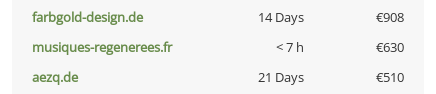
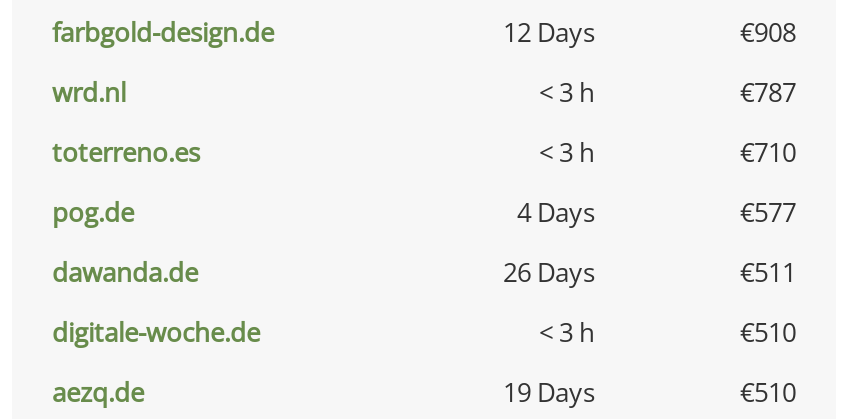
[257,8,303,26] 14 Days -> [503,14,595,50] 12 Days
[32,38,404,56] musiques-regenerees.fr | < 7 h | €630 -> [52,74,796,350] wrd.nl | < 3 h | €787 | toterreno.es | < 3 h | €710 | pog.de | 4 Days | €577 | dawanda.de | 26 Days | €511 | digitale-woche.de | < 3 h | €510
[257,68,303,86] 21 Days -> [503,374,595,410] 19 Days

